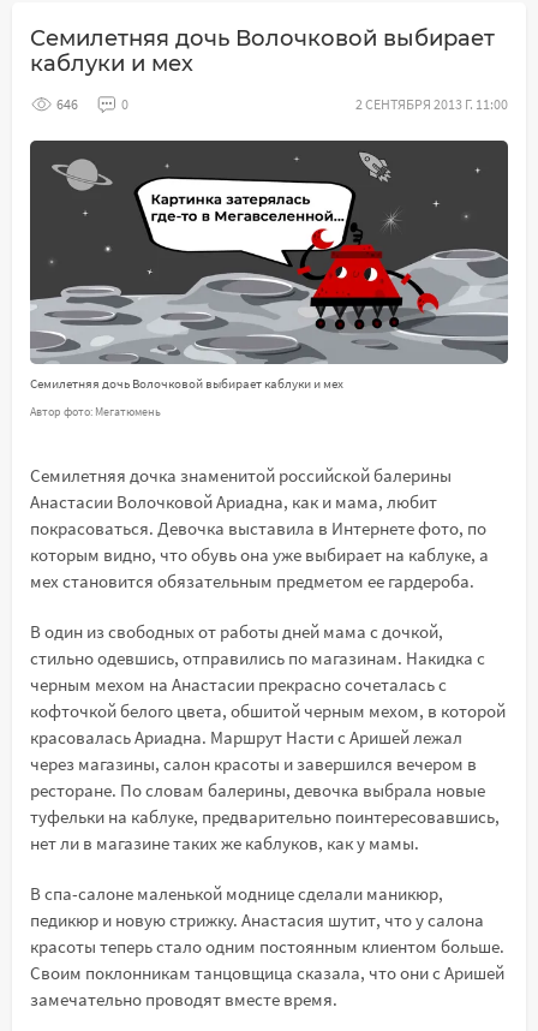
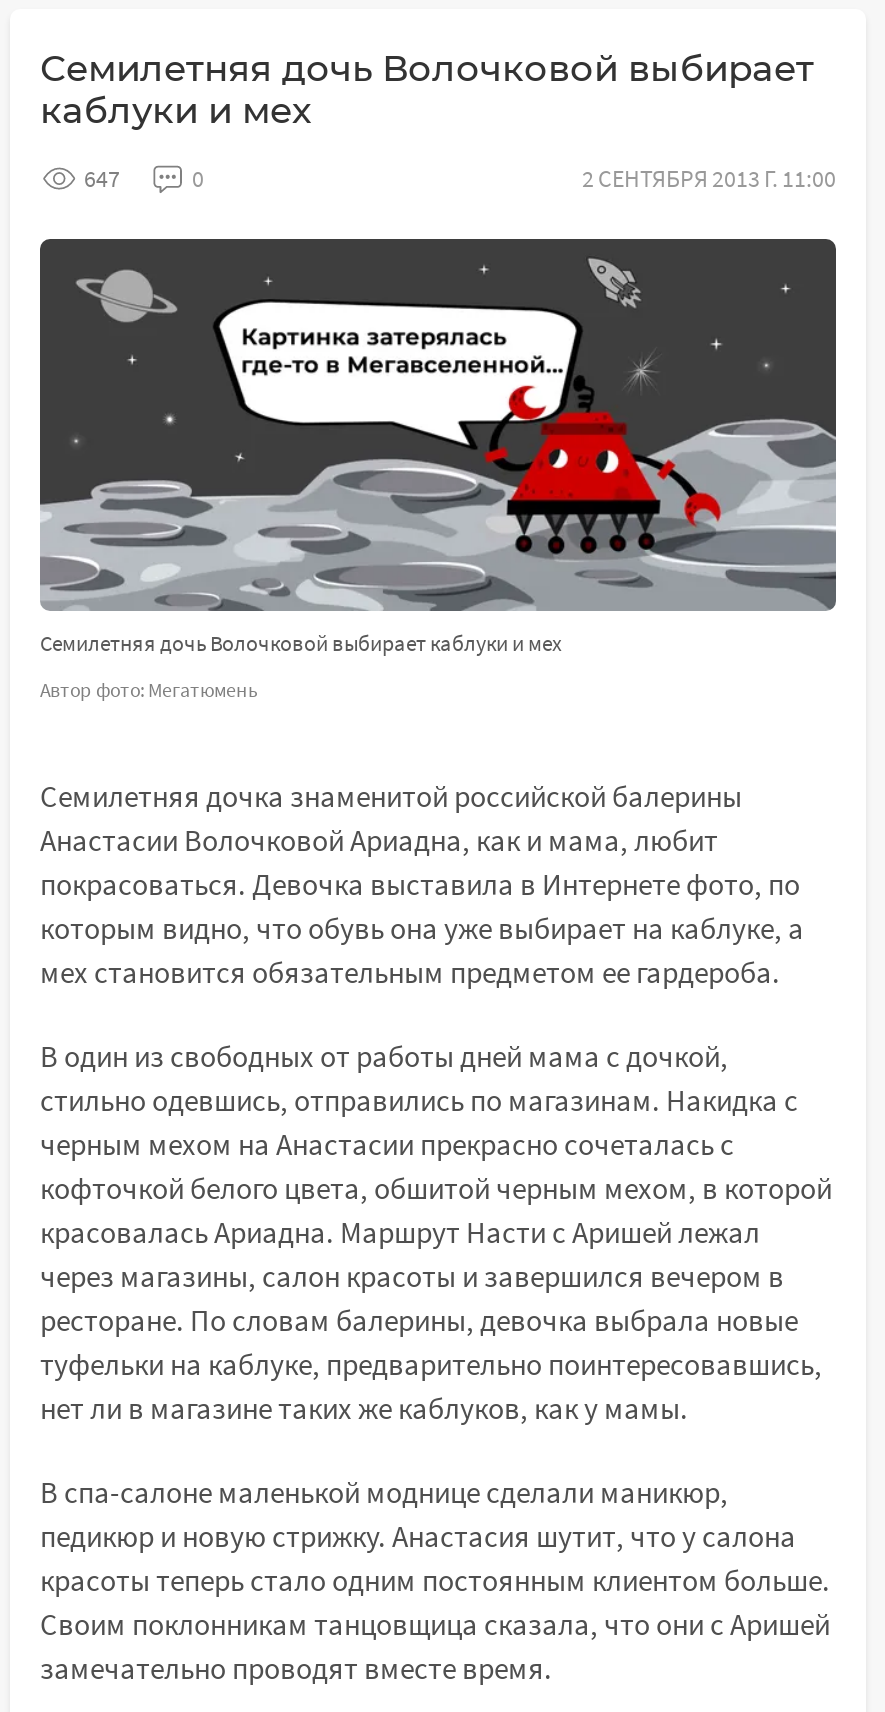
[56,95,78,113] 646 -> [84,163,120,193] 647

